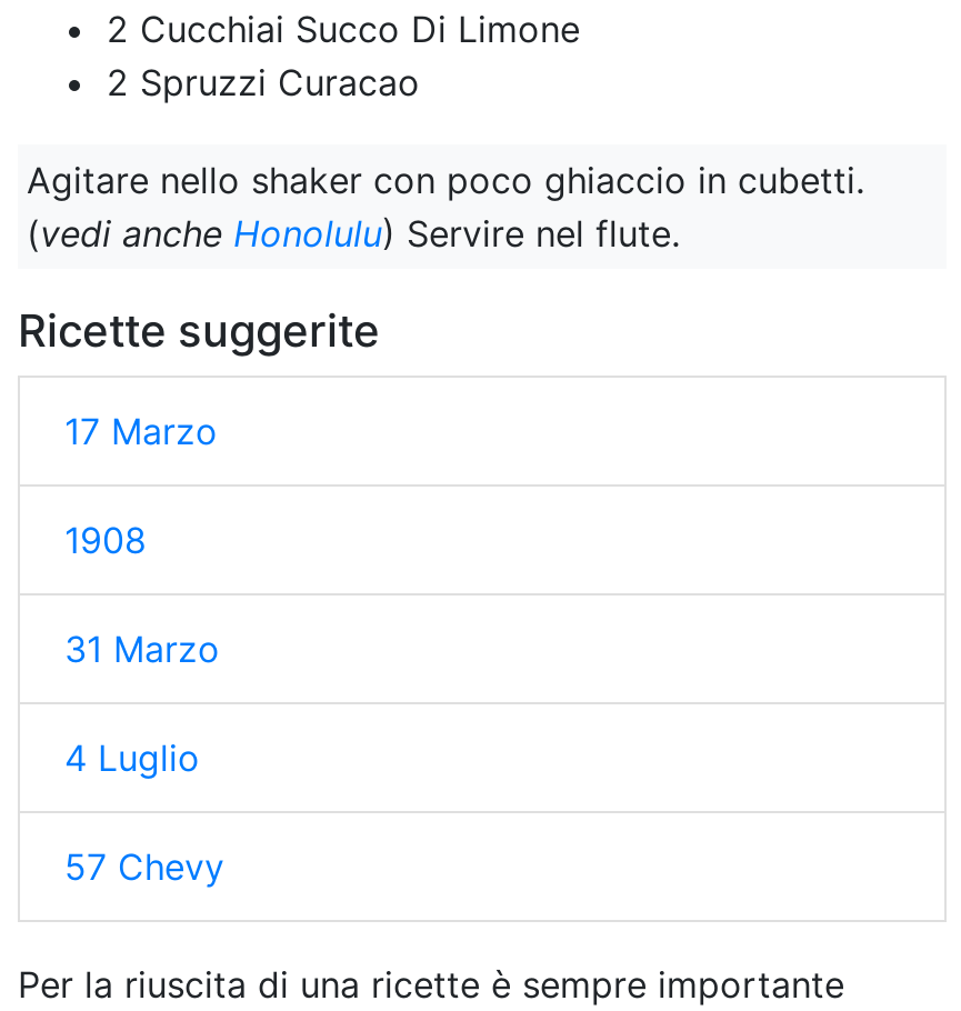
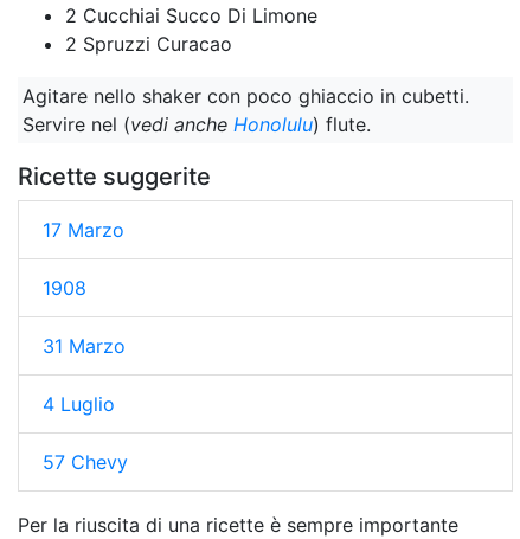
[27,210,680,254] (vedi anche Honolulu) Servire nel flute. -> [23,112,371,136] Servire nel (vedi anche Honolulu) flute.

